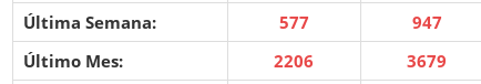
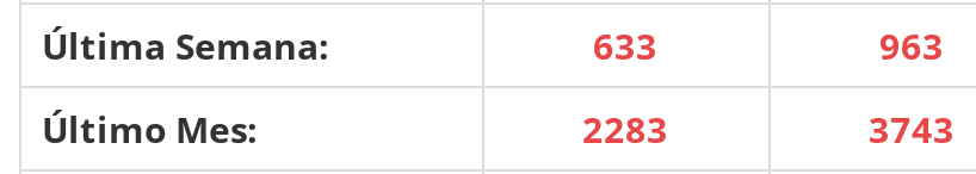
[279,11,309,33] 577 -> [593,22,657,70] 633
[412,11,442,33] 947 -> [879,22,944,70] 963
[274,50,314,72] 2206 -> [582,106,668,153] 2283
[407,50,447,72] 3679 -> [869,106,955,153] 3743

